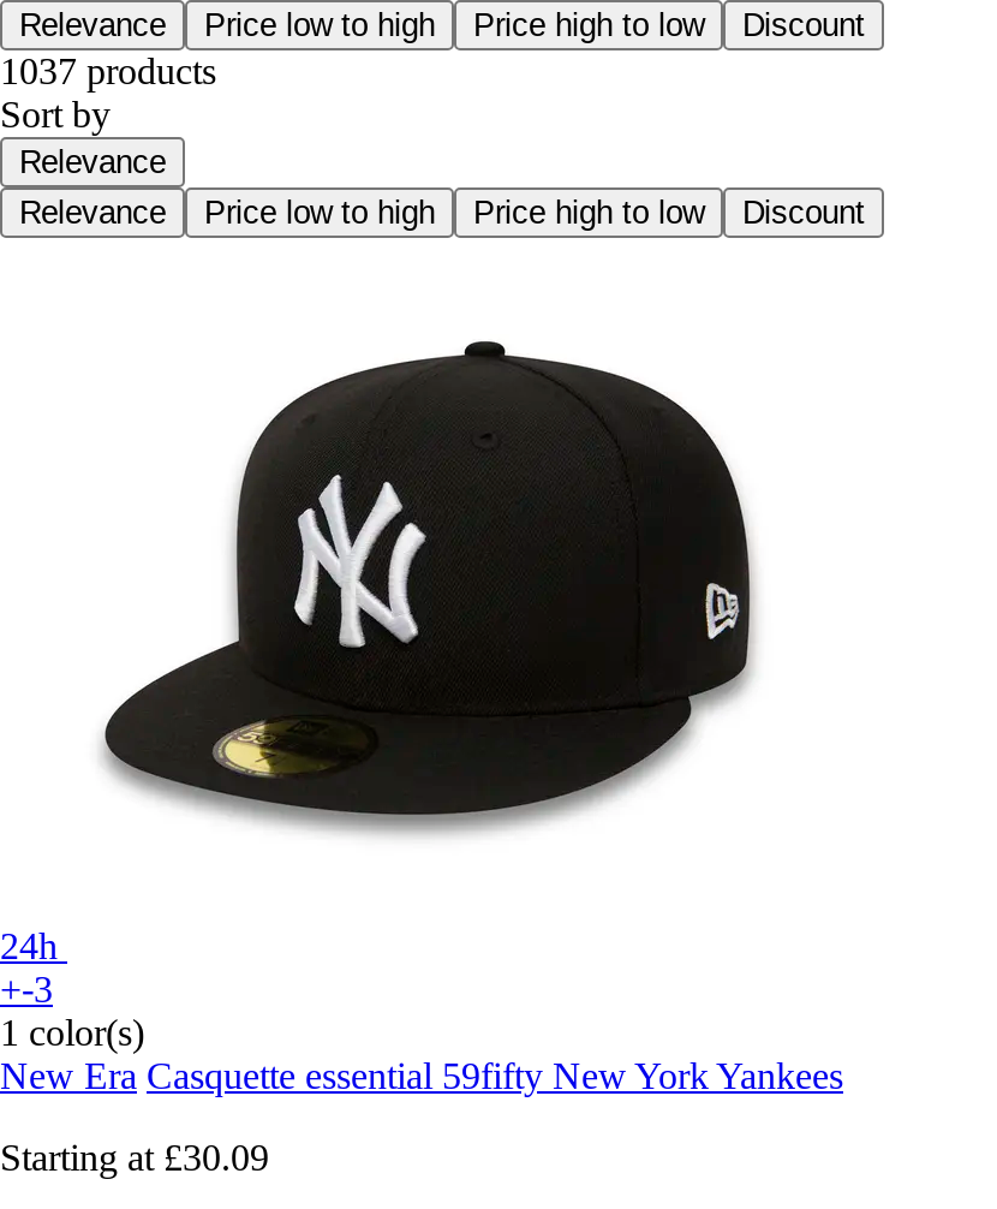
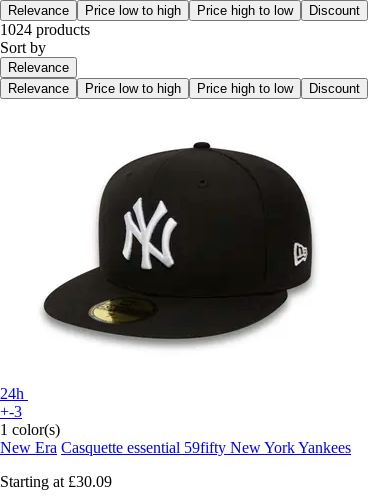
[0,50,216,90] 1037 products -> [0,21,90,38] 1024 products

